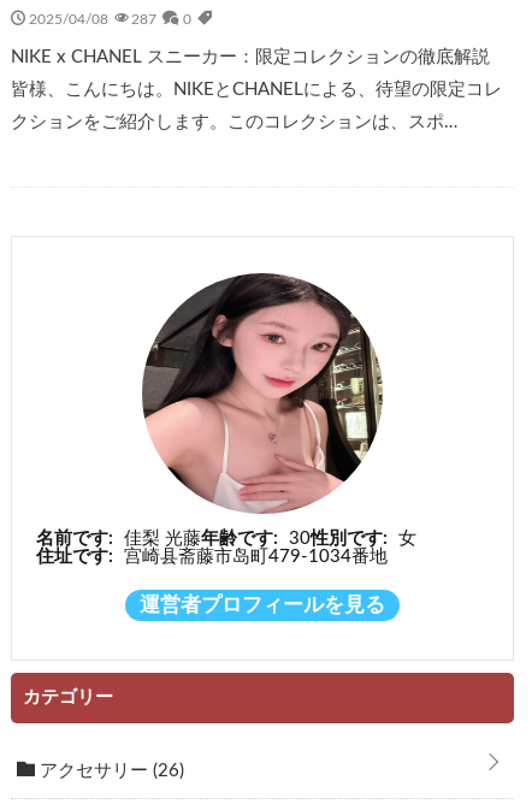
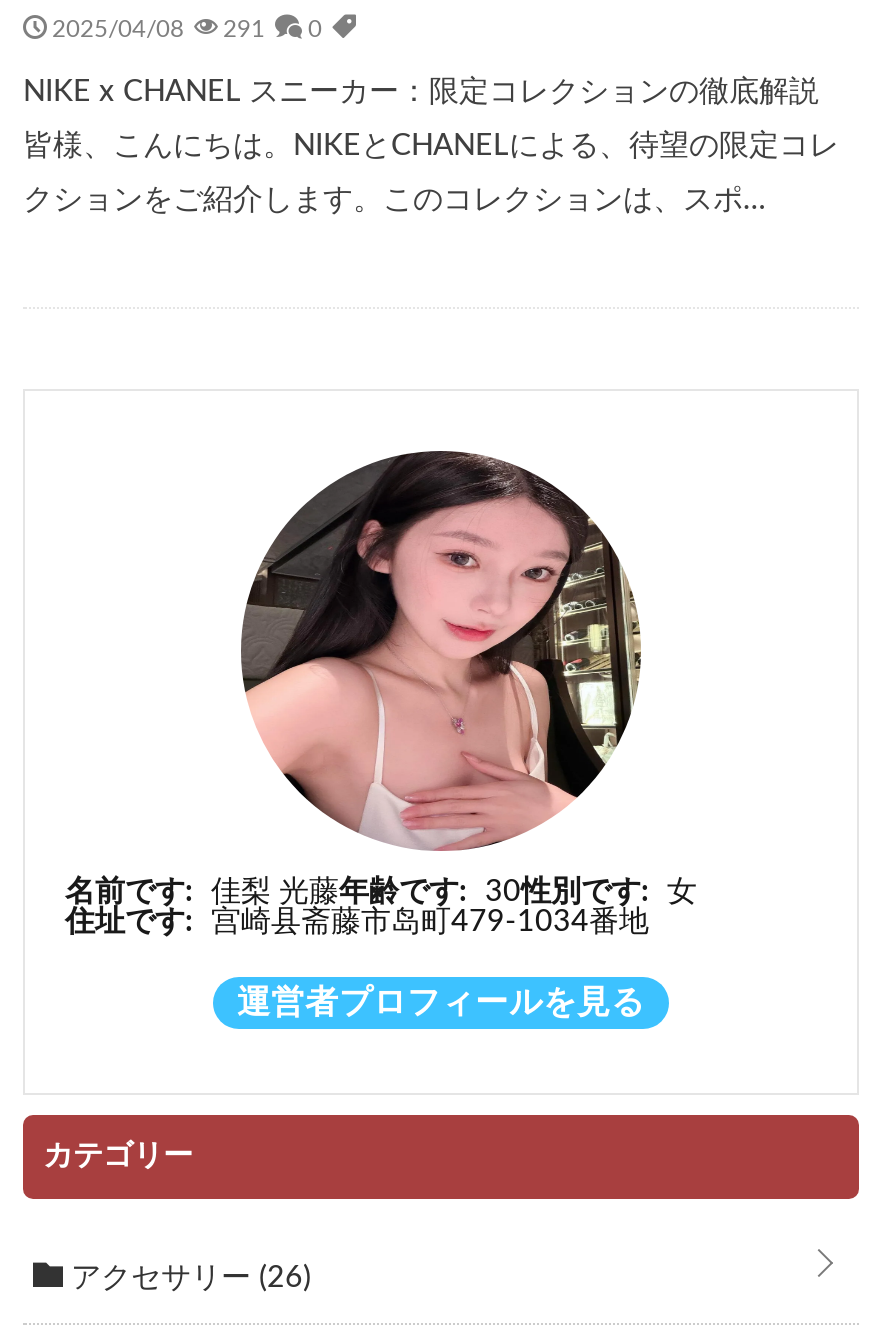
[28,11,191,25] 2025/04/08 287 0 -> [52,15,322,39] 2025/04/08 291 0

